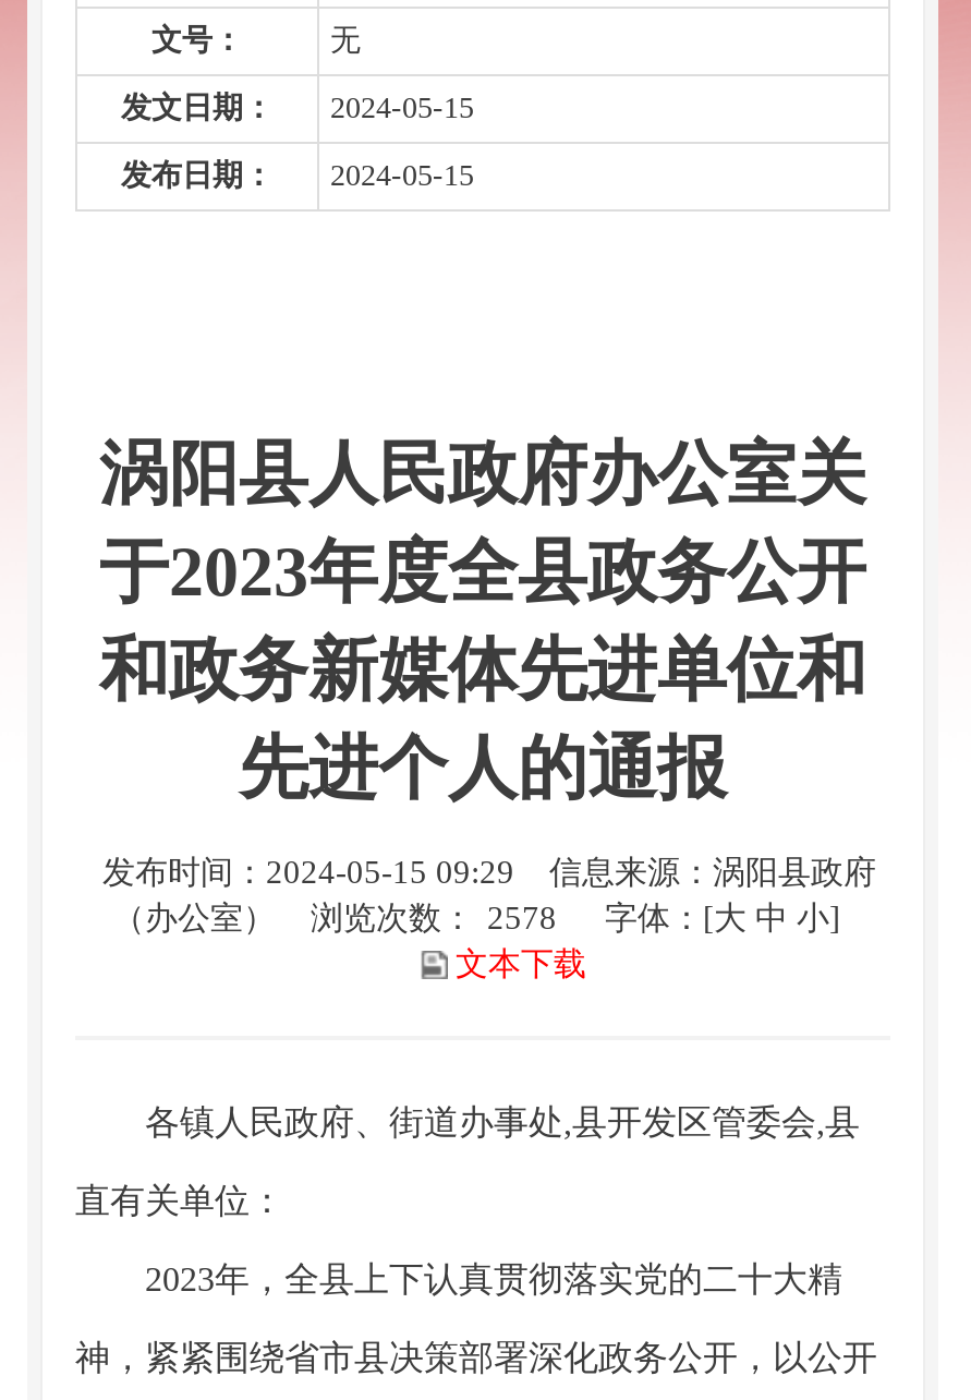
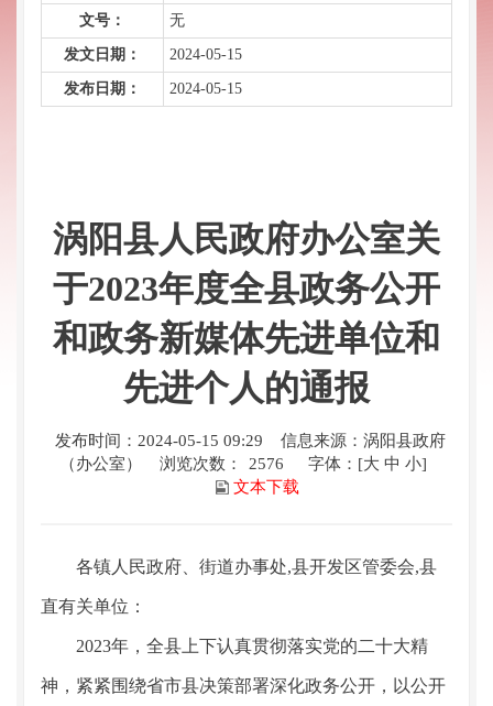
[112,900,840,935] （办公室） 浏览次数： 2578 字体：[大 中 小] -> [59,454,427,472] （办公室） 浏览次数： 2576 字体：[大 中 小]

